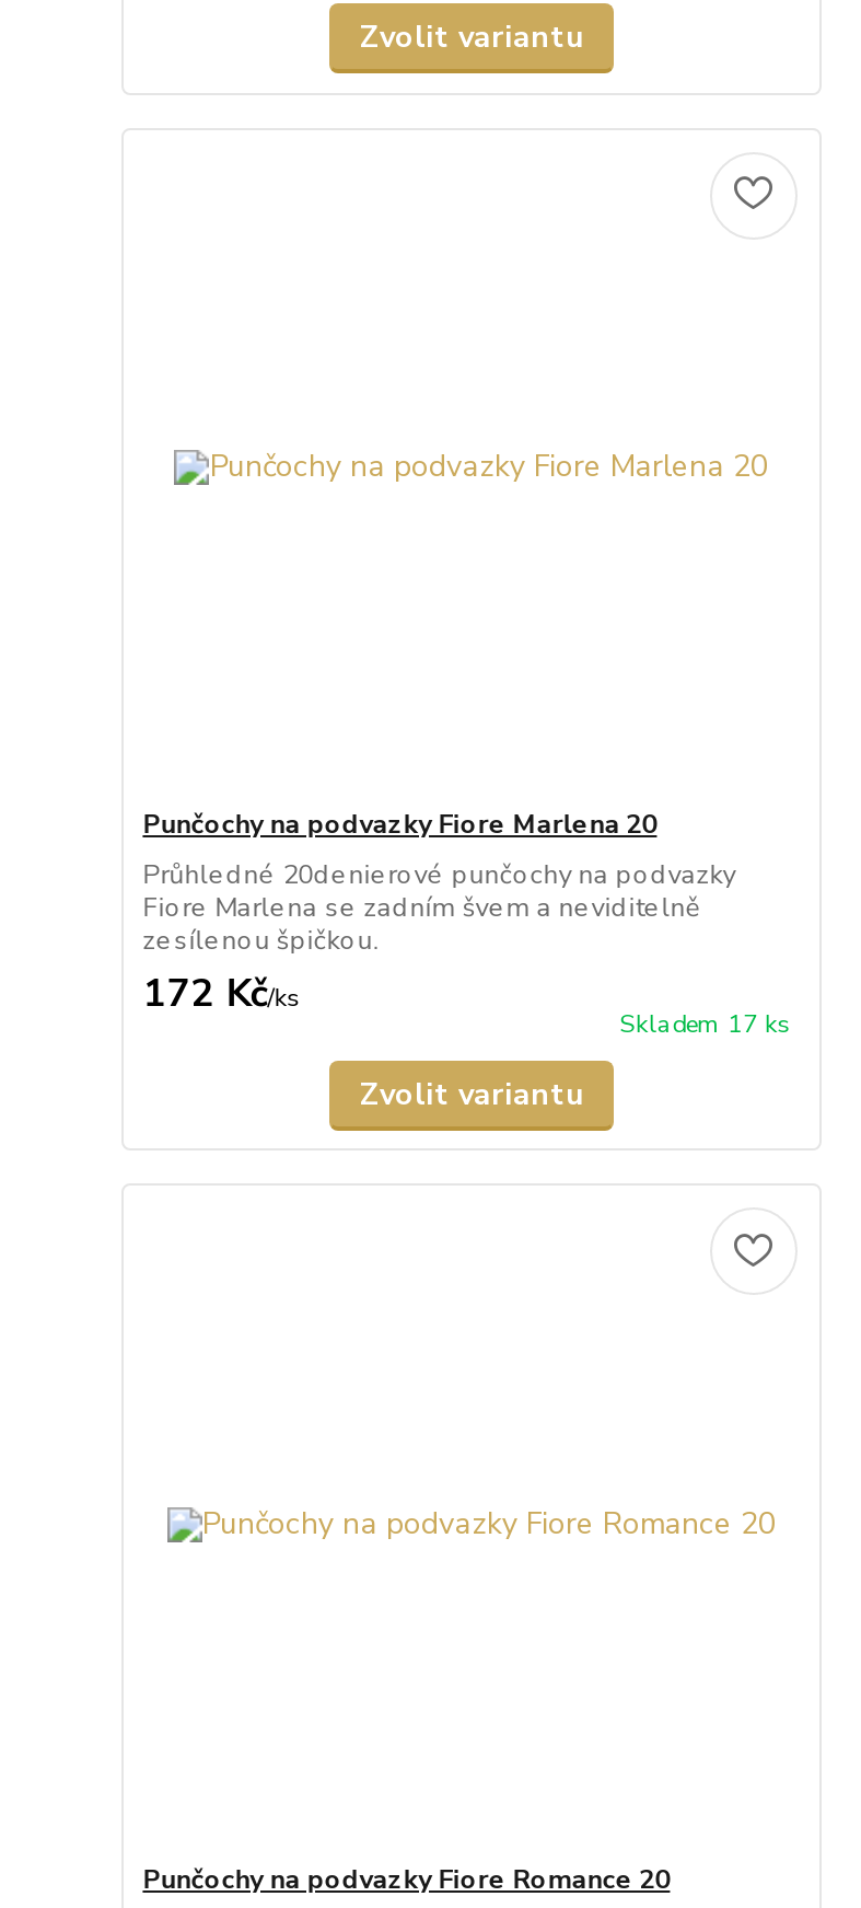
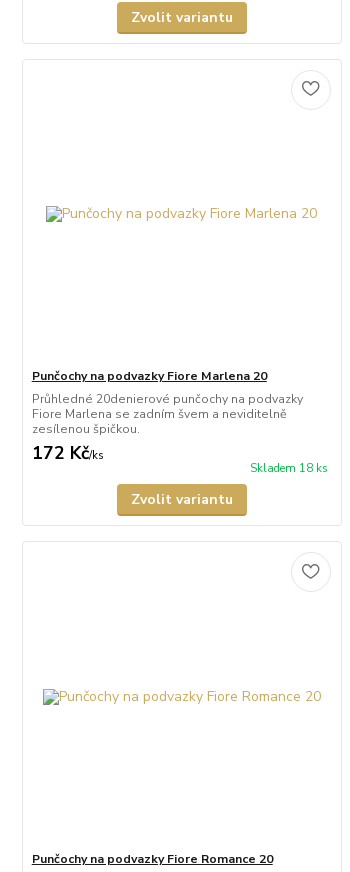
[620,1008,791,1040] Skladem 17 ks -> [250,461,328,476] Skladem 18 ks

